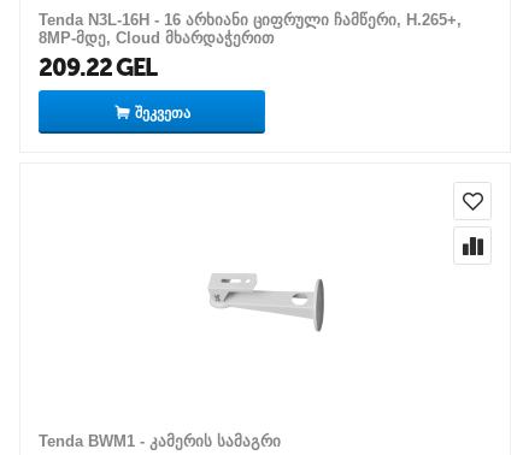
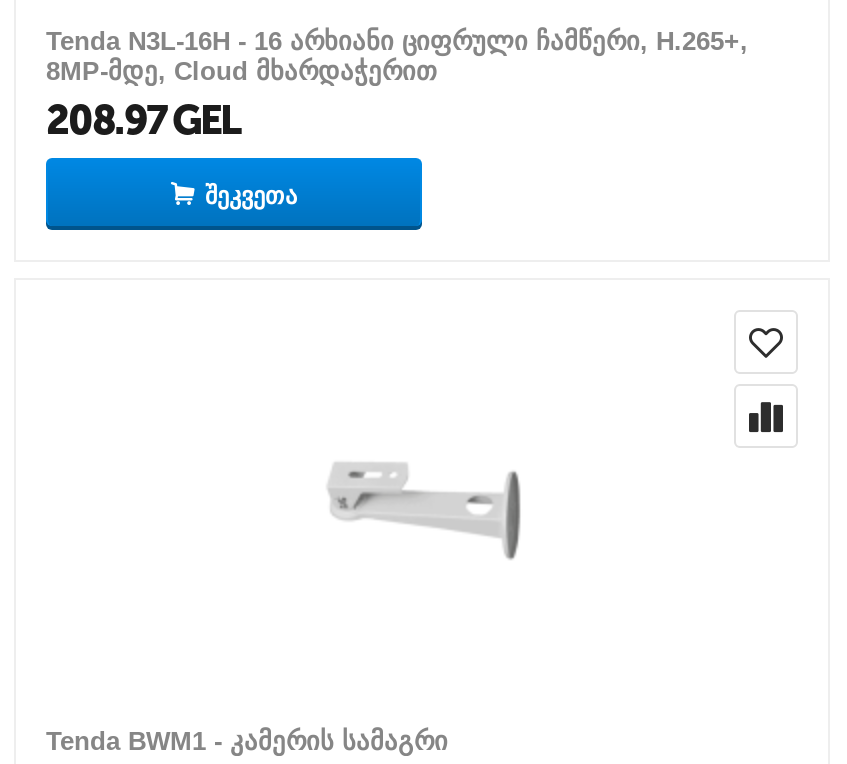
[39,53,157,82] 209.22 GEL -> [46,96,240,144] 208.97 GEL

